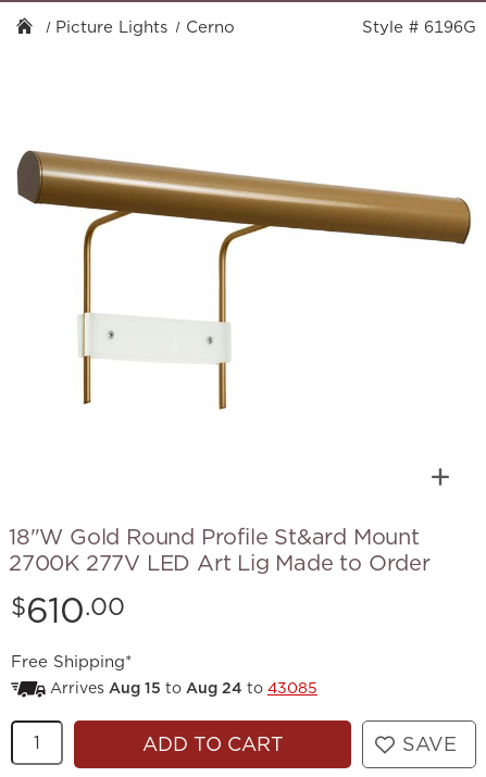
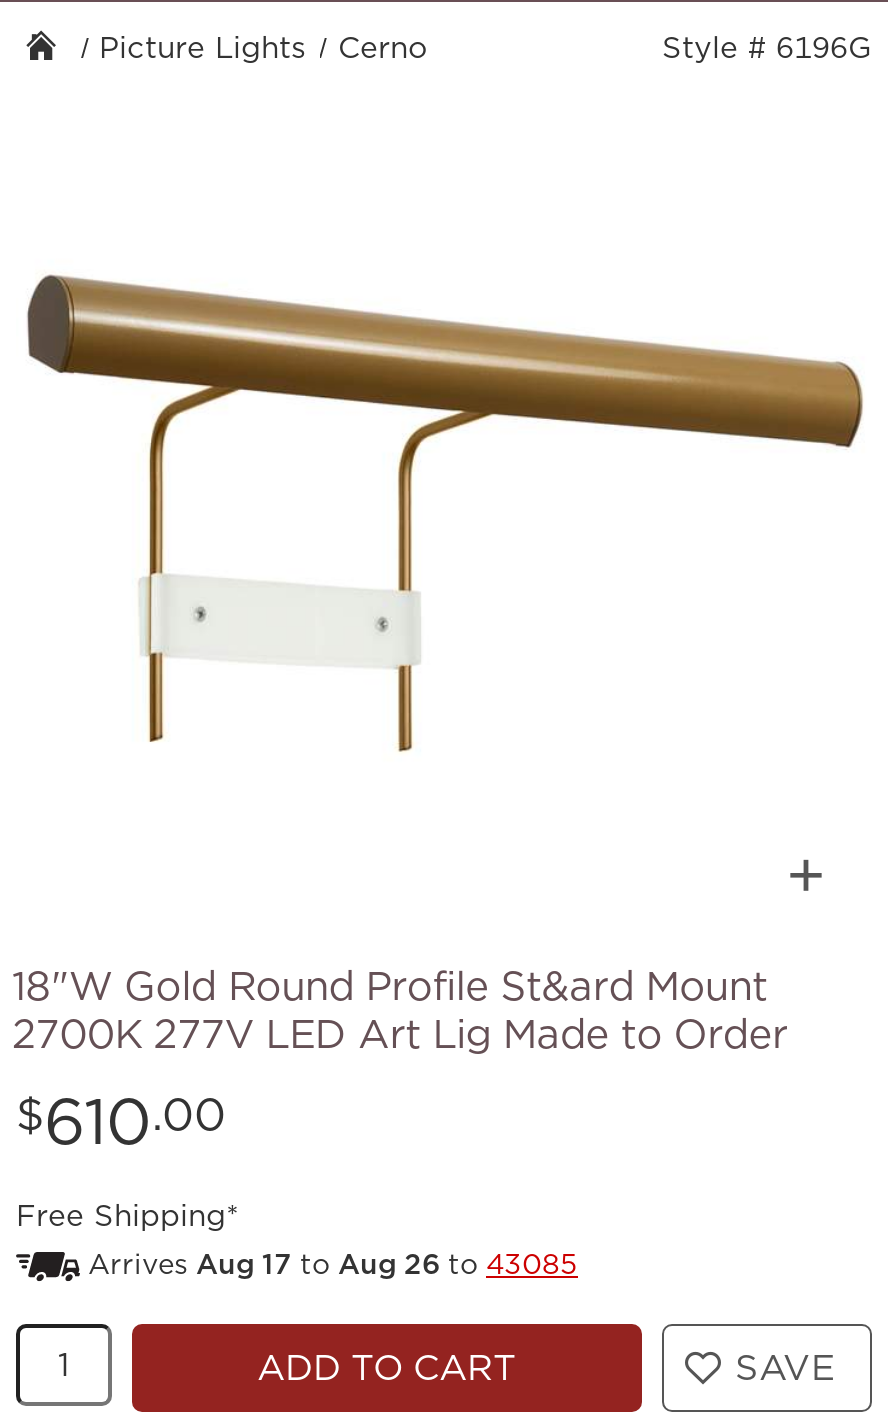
[50,677,317,699] Arrives Aug 15 to Aug 24 to 43085 -> [88,1244,578,1284] Arrives Aug 17 to Aug 26 to 43085

